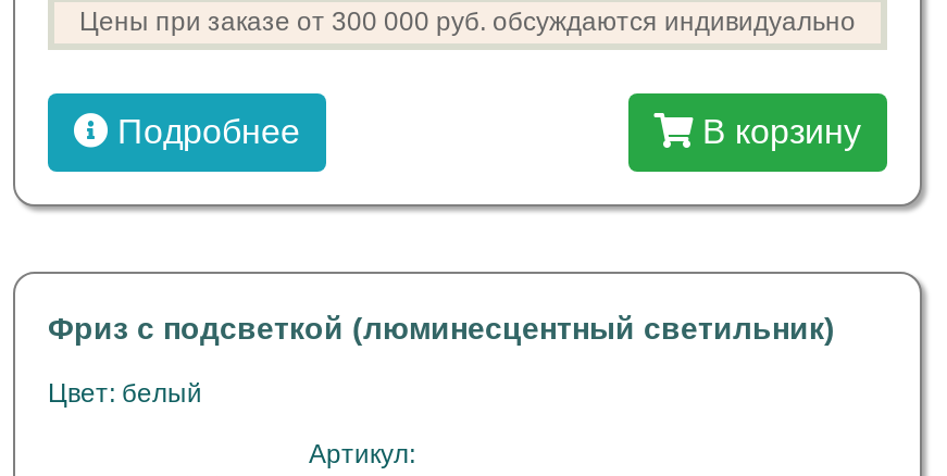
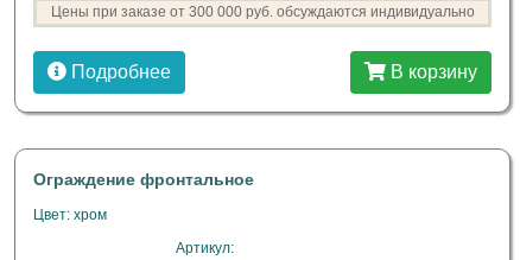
[48,311,835,346] Фриз с подсветкой (люминесцентный светильник) -> [33,170,254,189] Ограждение фронтальное
[48,378,202,409] Цвет: белый -> [33,207,107,223] Цвет: хром

